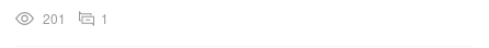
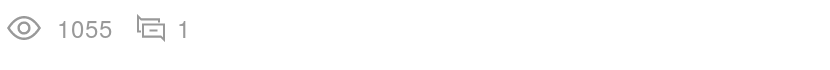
[43,9,109,27] 201 1 -> [57,10,191,44] 1055 1

